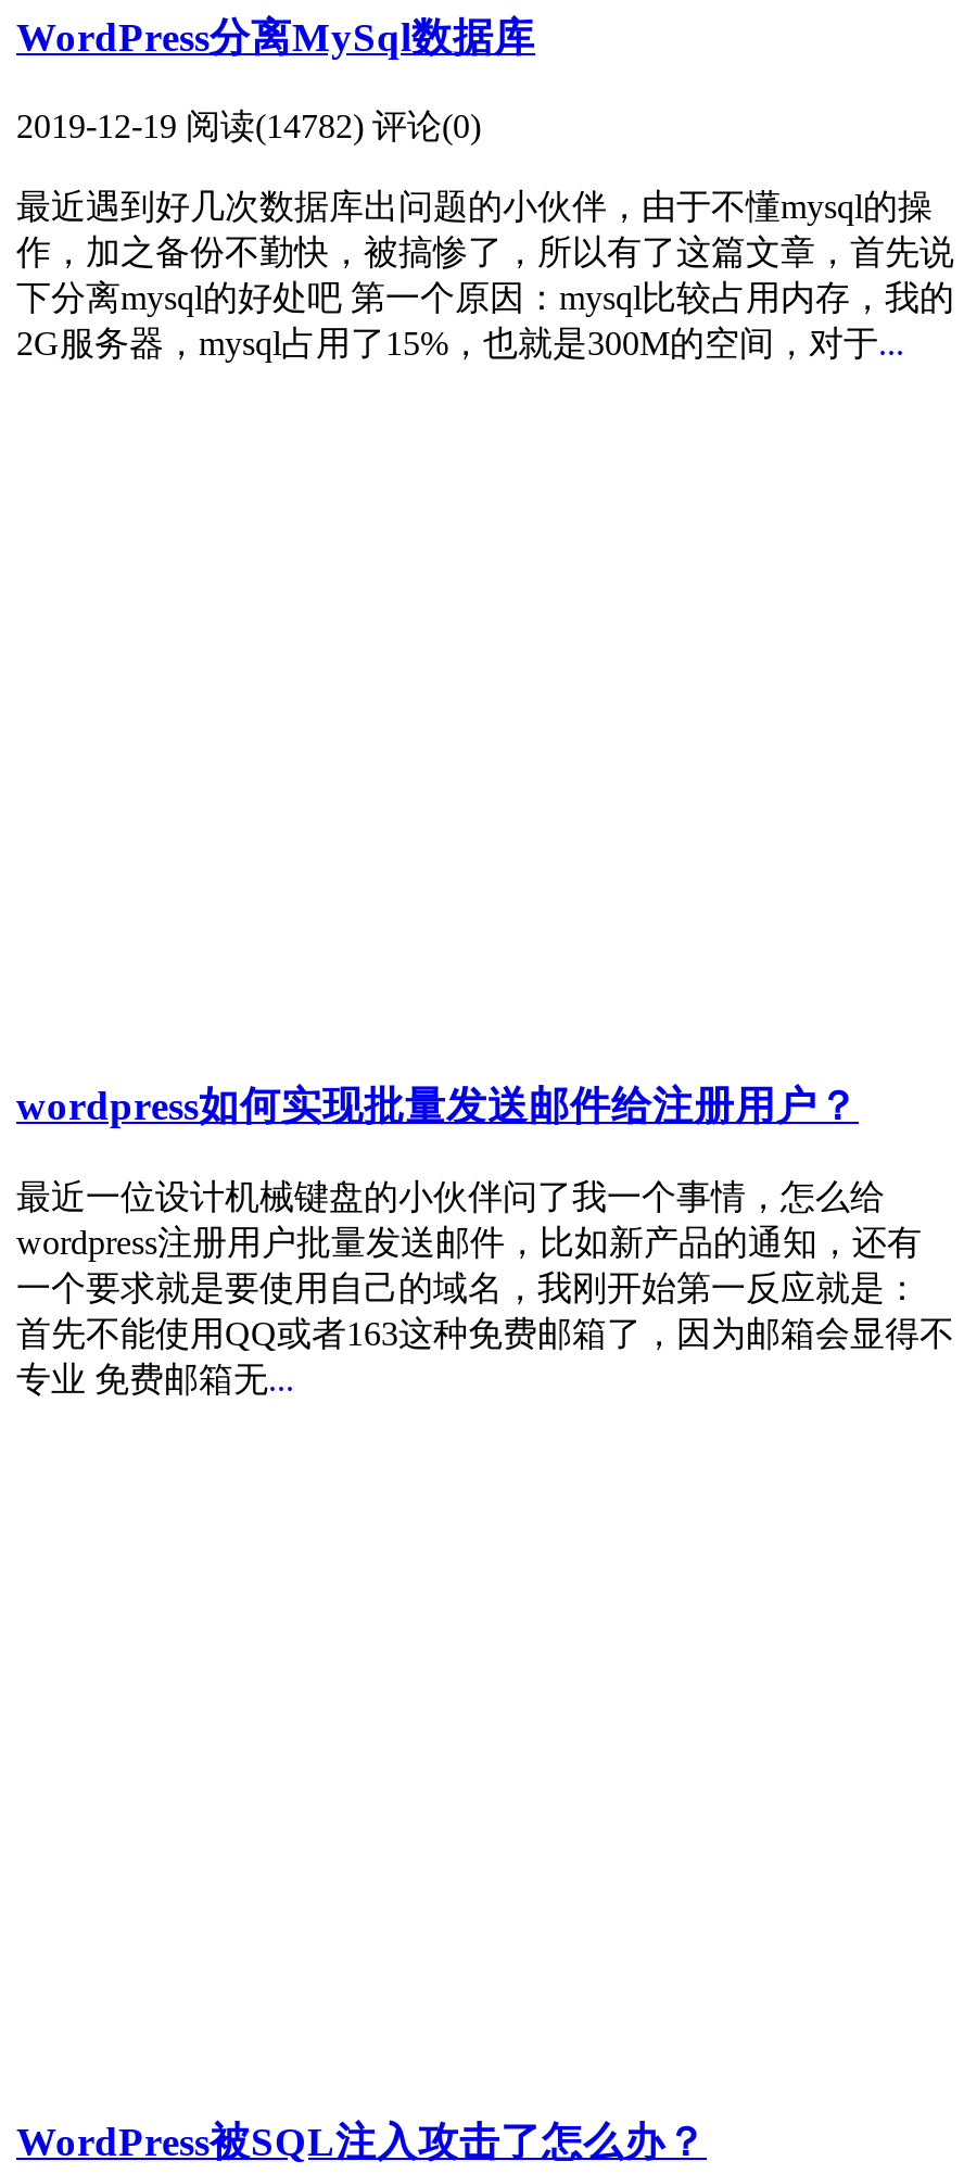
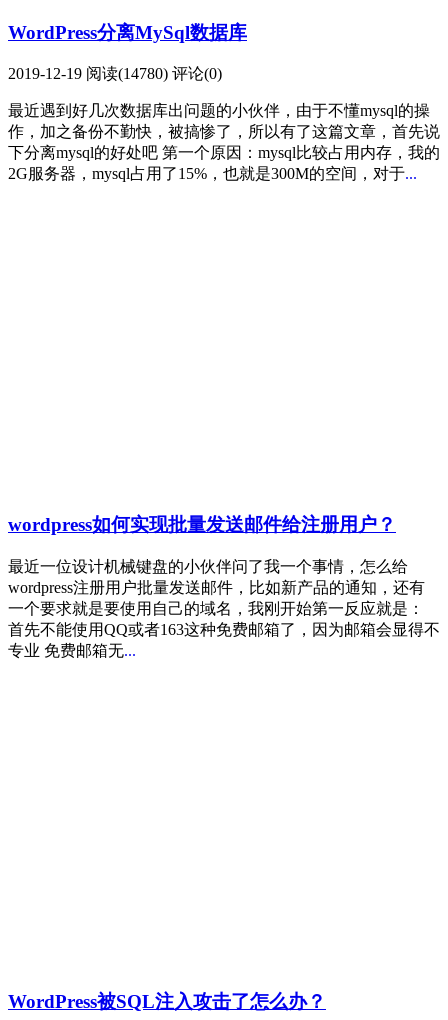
[16,108,481,145] 2019-12-19 阅读(14782) 评论(0) -> [8,65,222,82] 2019-12-19 阅读(14780) 评论(0)

